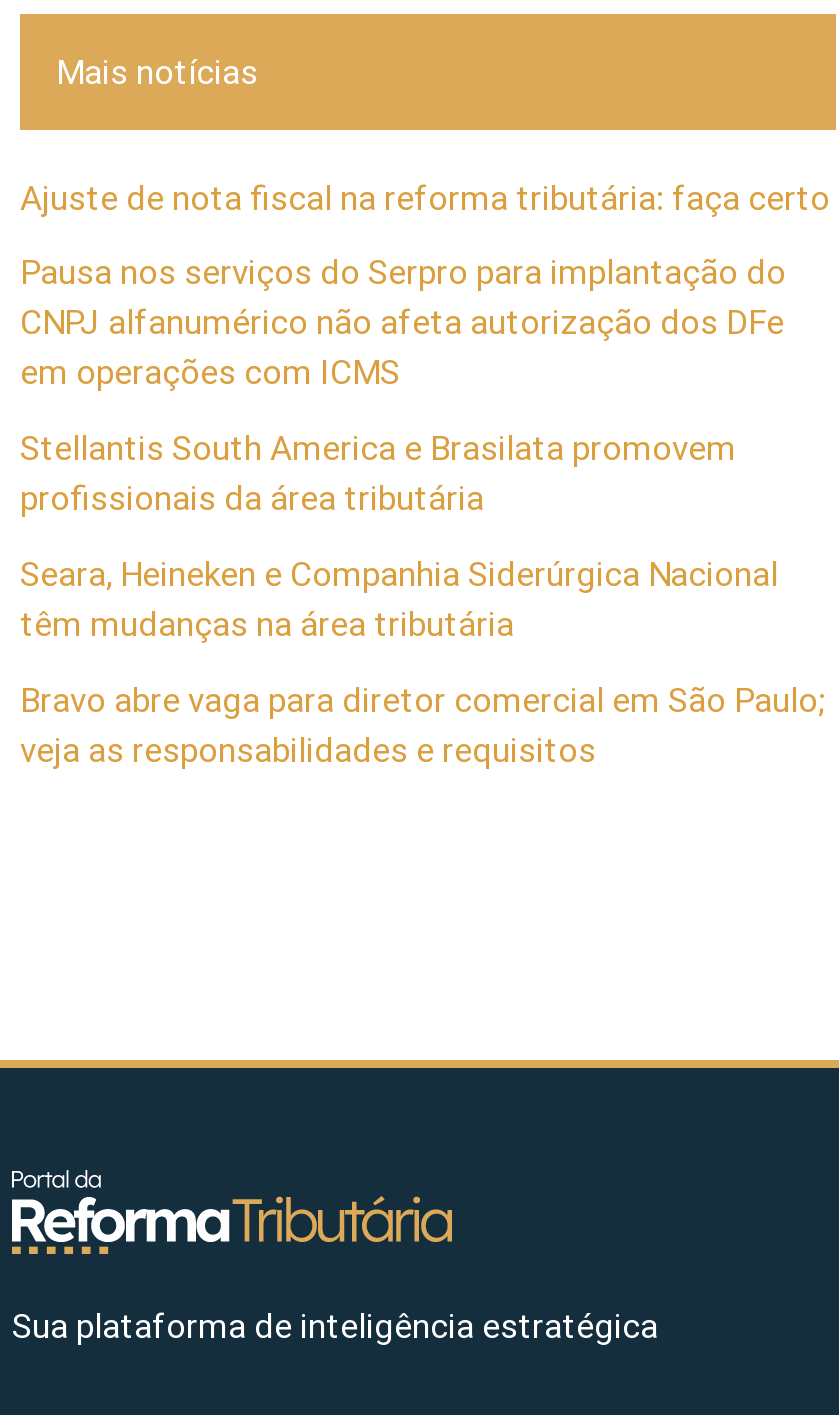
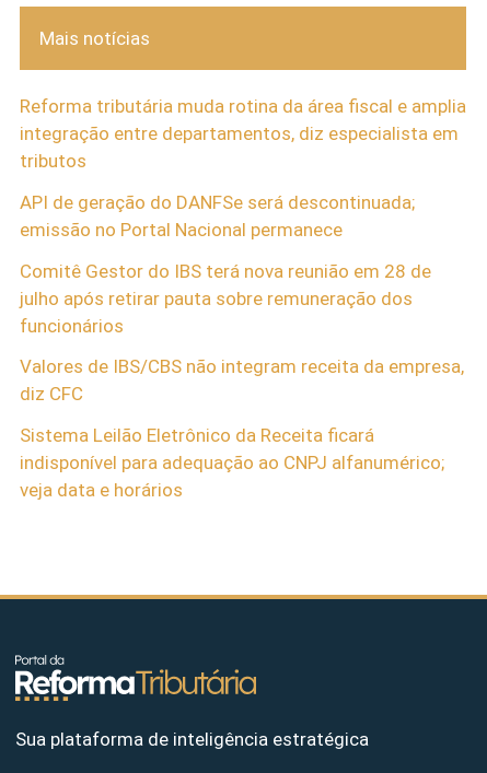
[20,177,830,217] Ajuste de nota fiscal na reforma tributária: faça certo -> [20,95,466,172] Reforma tributária muda rotina da área fiscal e amplia | integração entre departamentos, diz especialista em | tributos
[20,253,786,393] Pausa nos serviços do Serpro para implantação do | CNPJ alfanumérico não afeta autorização dos DFe | em operações com ICMS -> [20,191,415,240] API de geração do DANFSe será descontinuada; | emissão no Portal Nacional permanece
[20,428,736,518] Stellantis South America e Brasilata promovem | profissionais da área tributária -> [20,260,431,336] Comitê Gestor do IBS terá nova reunião em 28 de | julho após retirar pauta sobre remuneração dos | funcionários
[20,554,778,644] Seara, Heineken e Companhia Siderúrgica Nacional | têm mudanças na área tributária -> [20,356,464,405] Valores de IBS/CBS não integram receita da empresa, | diz CFC
[20,679,824,769] Bravo abre vaga para diretor comercial em São Paulo; | veja as responsabilidades e requisitos -> [20,424,444,501] Sistema Leilão Eletrônico da Receita ficará | indisponível para adequação ao CNPJ alfanumérico; | veja data e horários

